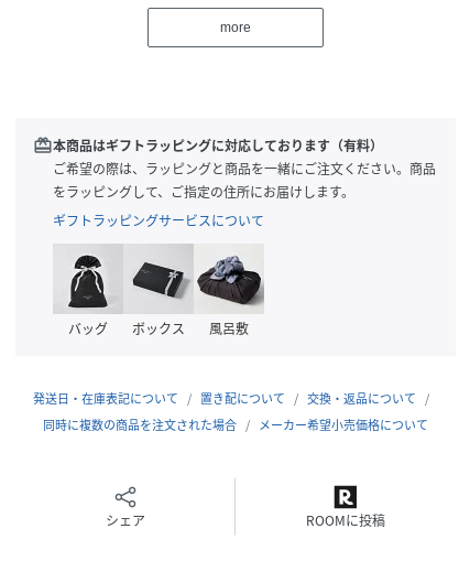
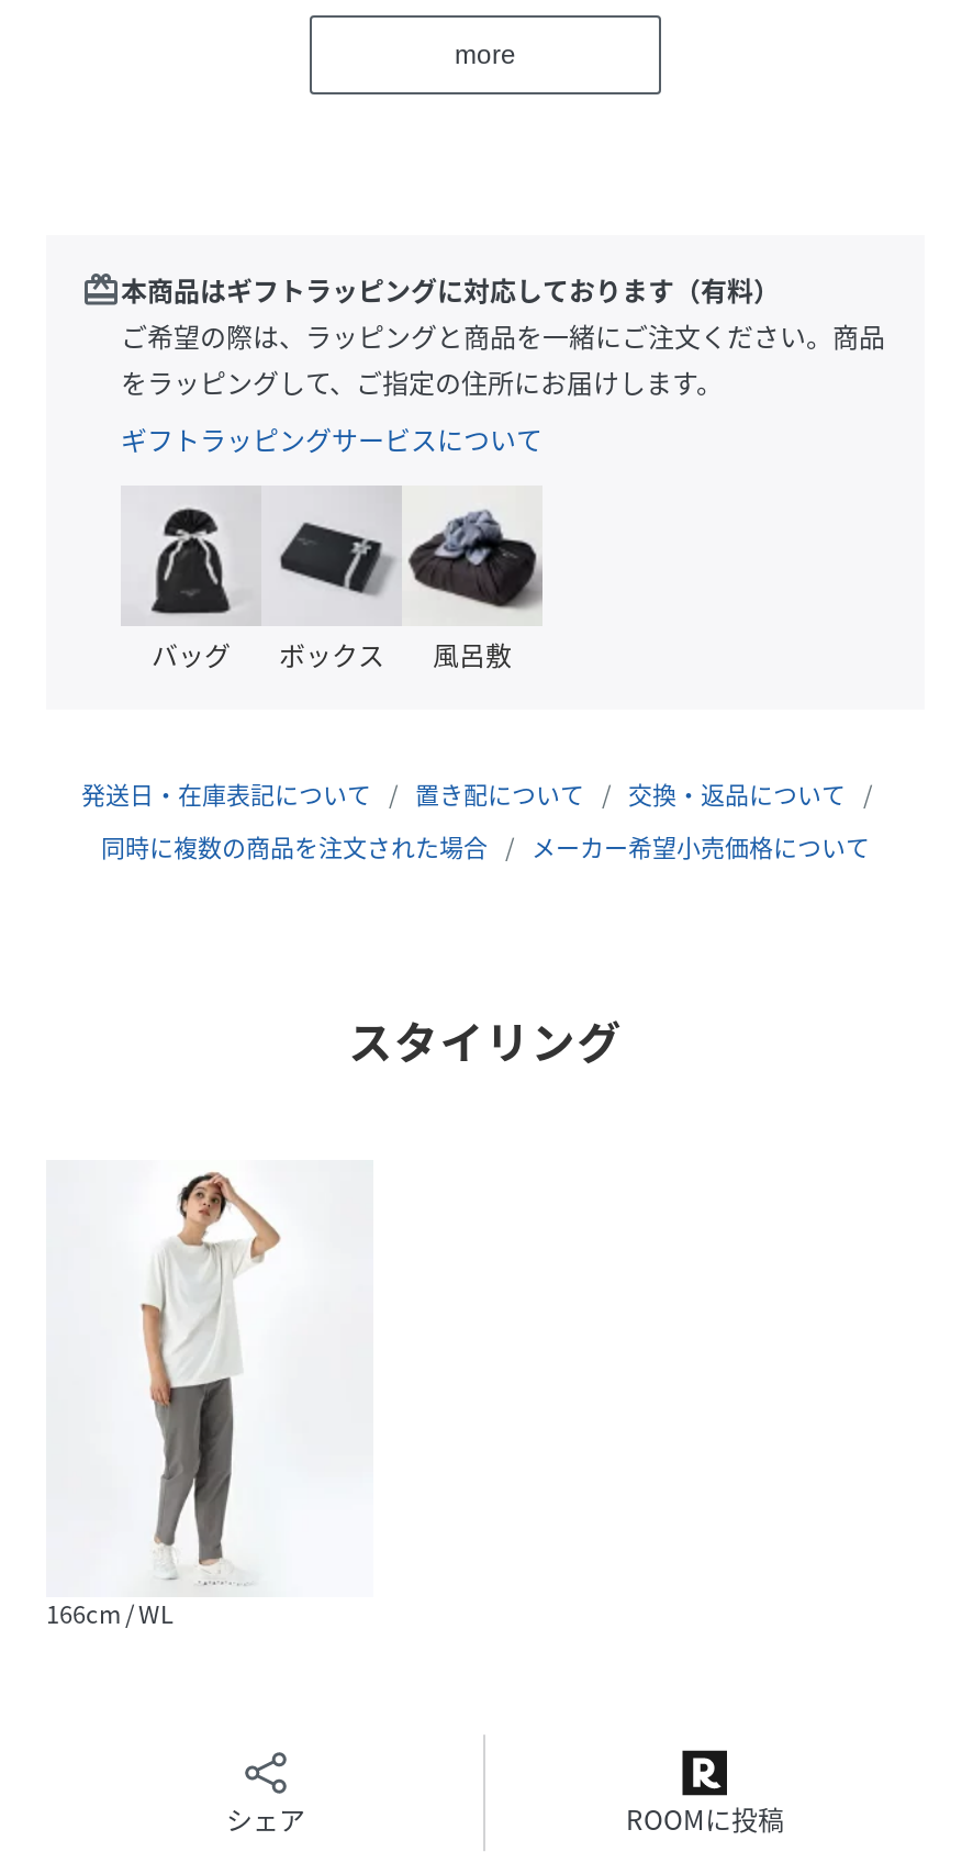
none -> [46,1171,281,1632] [image] | 166cm / WL
none -> [348,1008,622,1072] スタイリング

